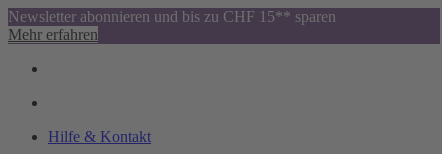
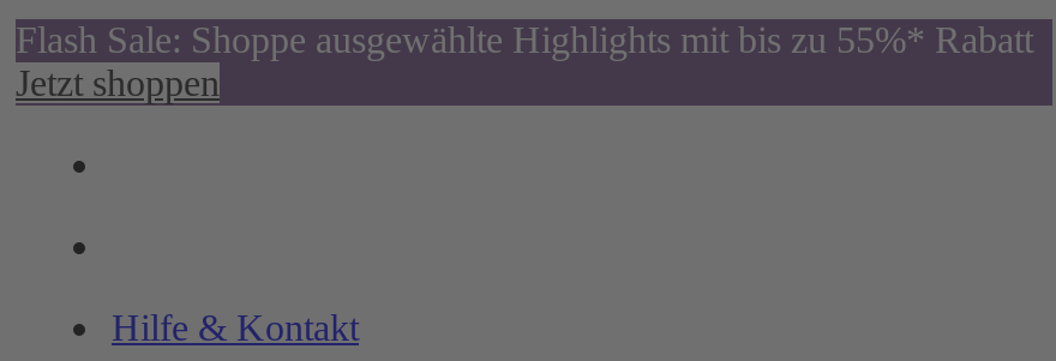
[8,8,336,43] Newsletter abonnieren und bis zu CHF 15** sparen | Mehr erfahren -> [16,19,1033,103] Flash Sale: Shoppe ausgewählte Highlights mit bis zu 55%* Rabatt | Jetzt shoppen

